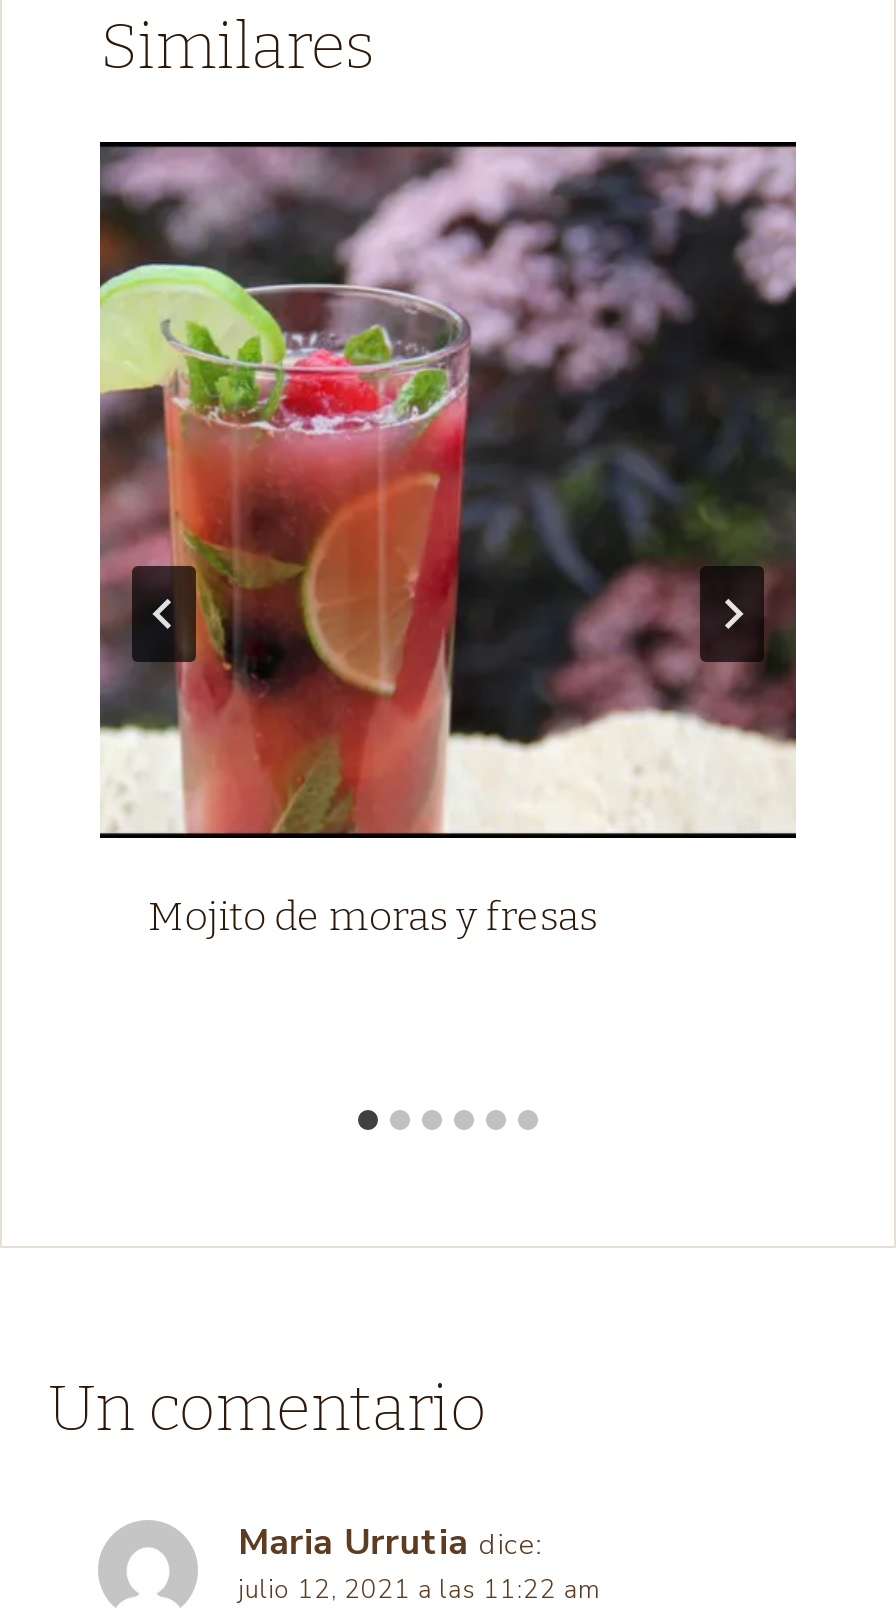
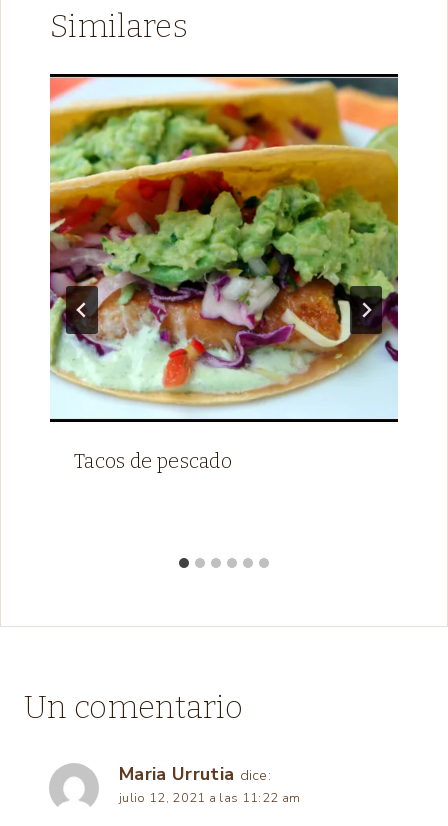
[98,146,798,941] [image] | Mojito de moras y fresas -> [49,75,399,473] [image] | Tacos de pescado

